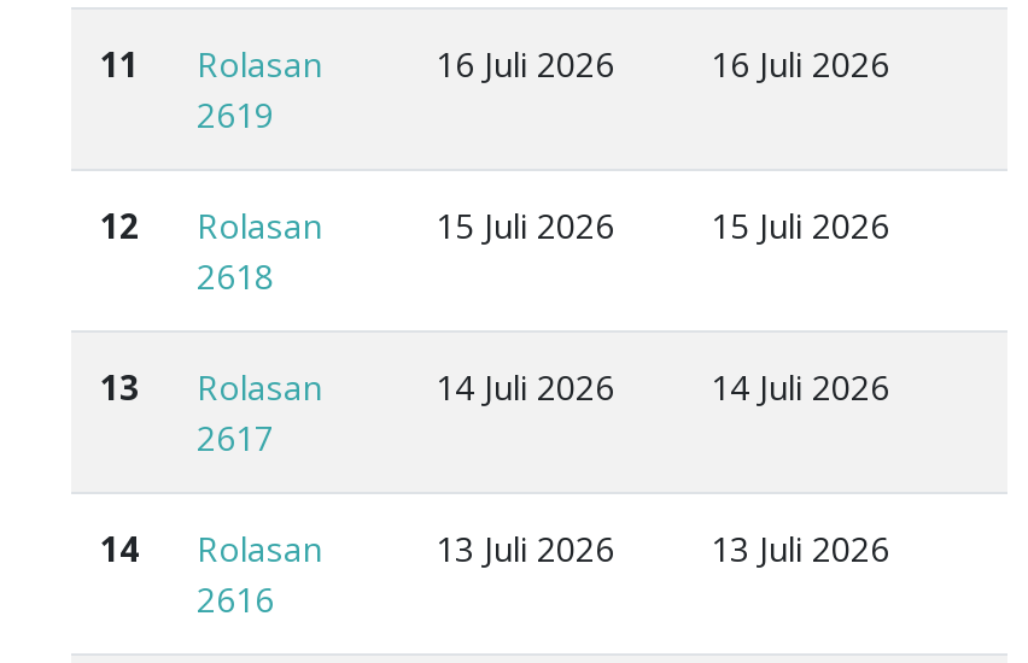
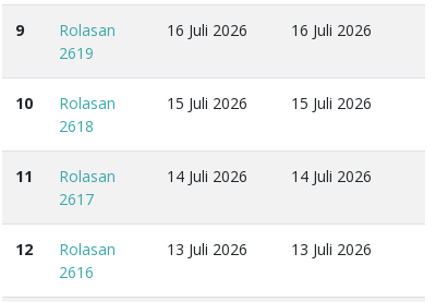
[100,41,322,87] 11 Rolasan -> [15,20,116,40] 9 Rolasan
[100,203,322,248] 12 Rolasan -> [15,93,116,113] 10 Rolasan
[100,364,322,410] 13 Rolasan -> [15,166,116,186] 11 Rolasan
[100,526,322,571] 14 Rolasan -> [15,239,116,259] 12 Rolasan

